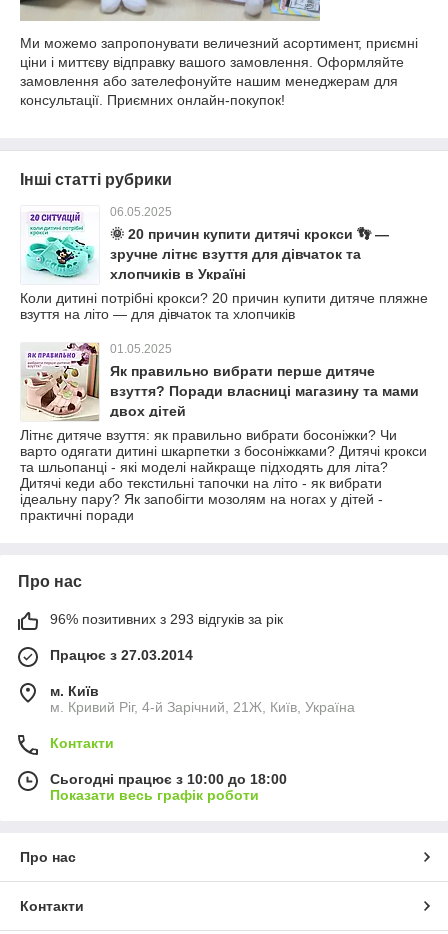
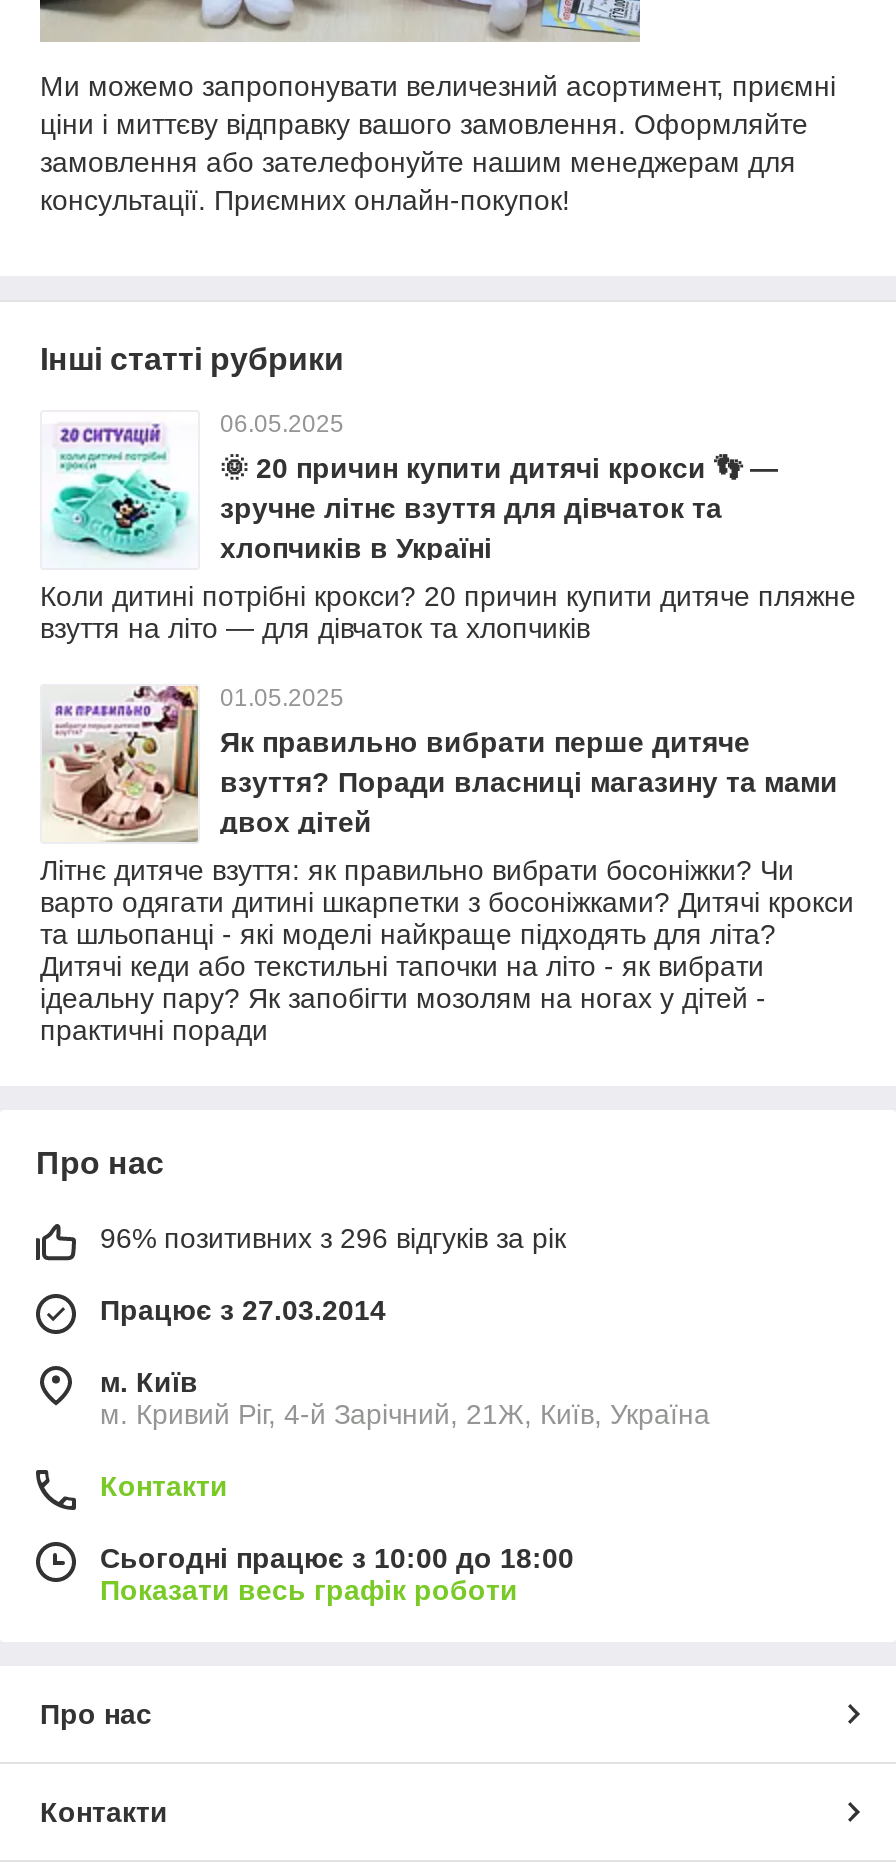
[50,611,283,627] 96% позитивних з 293 відгуків за рік -> [100,1222,566,1254] 96% позитивних з 296 відгуків за рік

